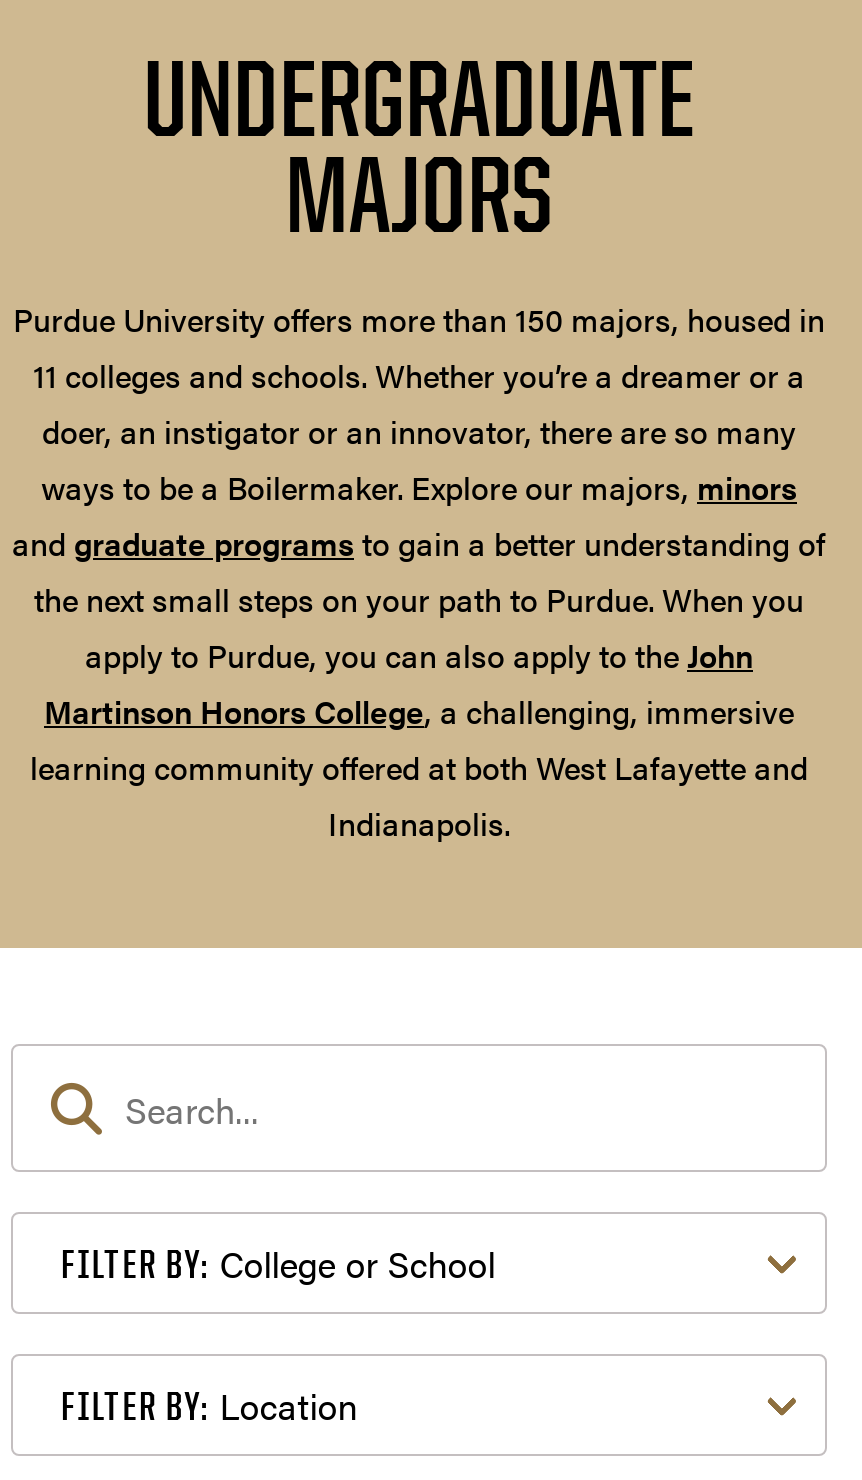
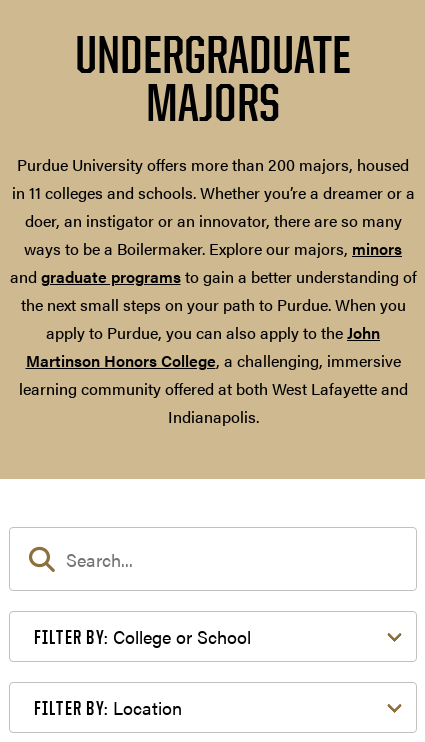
[13,296,825,398] Purdue University offers more than 150 majors, housed in | 11 colleges and schools. Whether you’re a dreamer or a -> [11,153,414,204] Purdue University offers more than 200 majors, housed | in 11 colleges and schools. Whether you’re a dreamer or a

